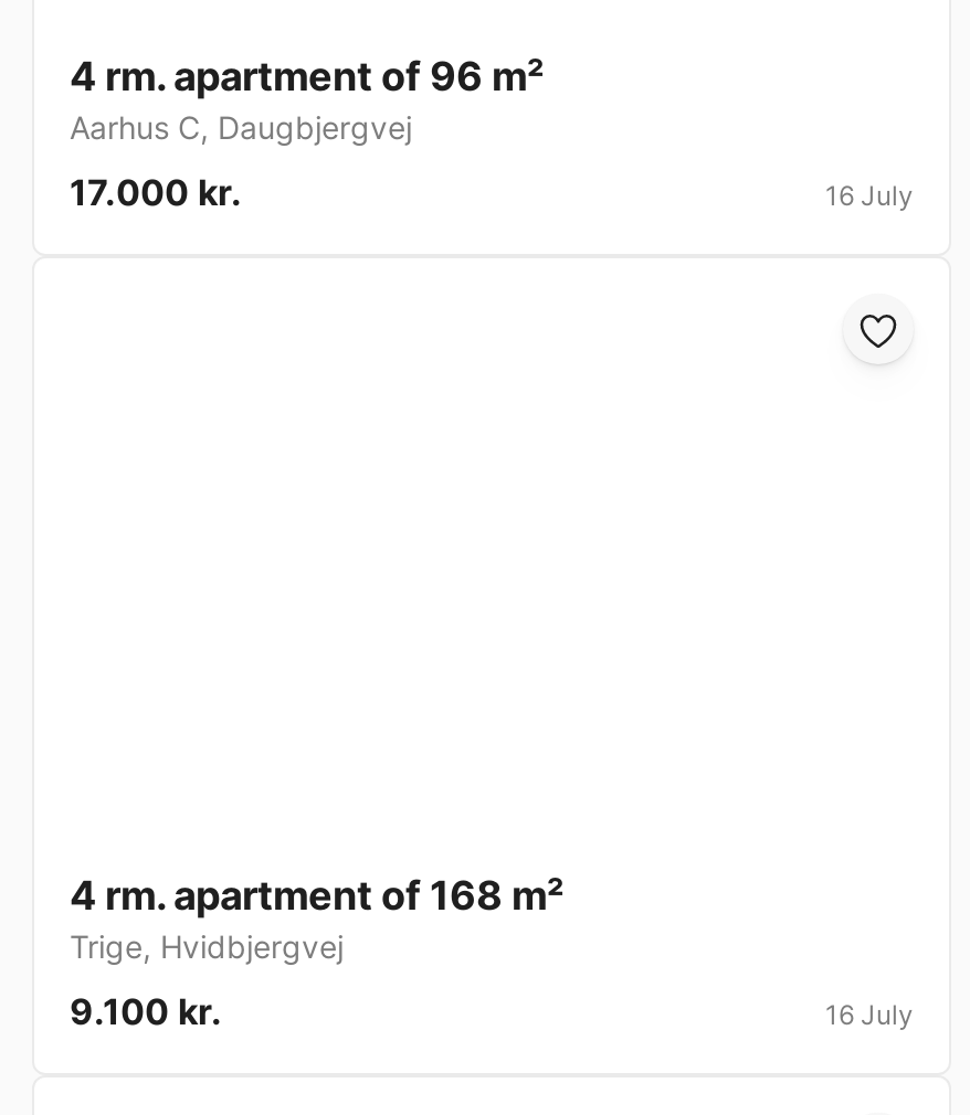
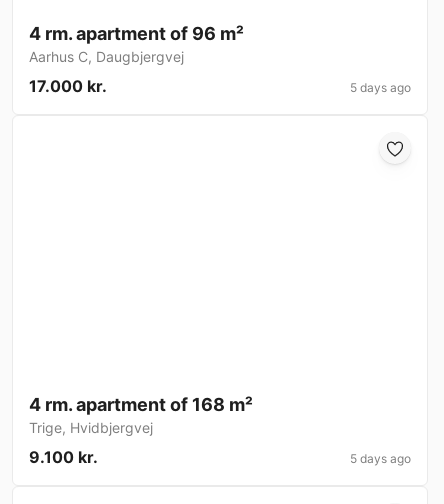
[825,180,914,213] 16 July -> [350,80,411,95] 5 days ago
[825,999,914,1032] 16 July -> [350,451,411,466] 5 days ago

